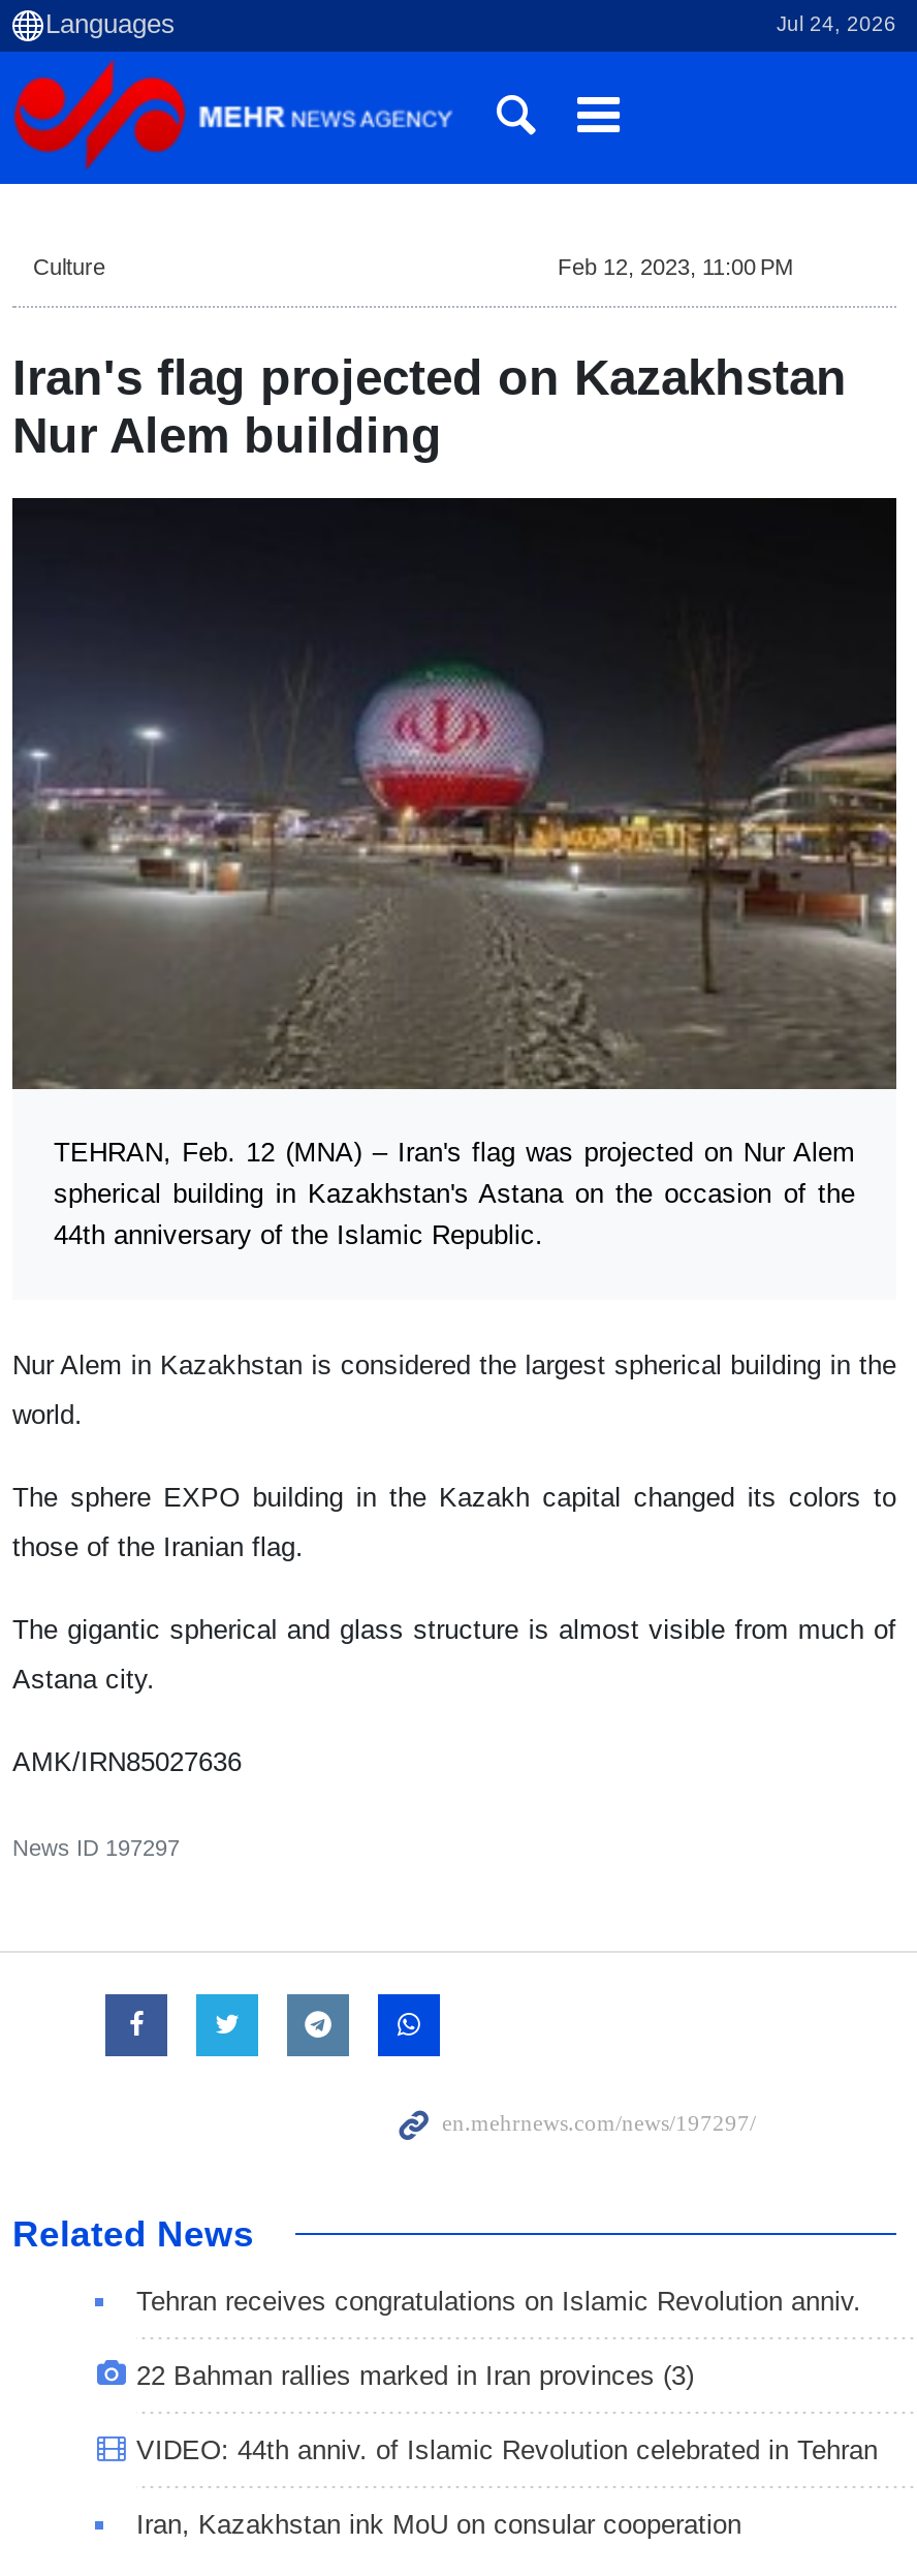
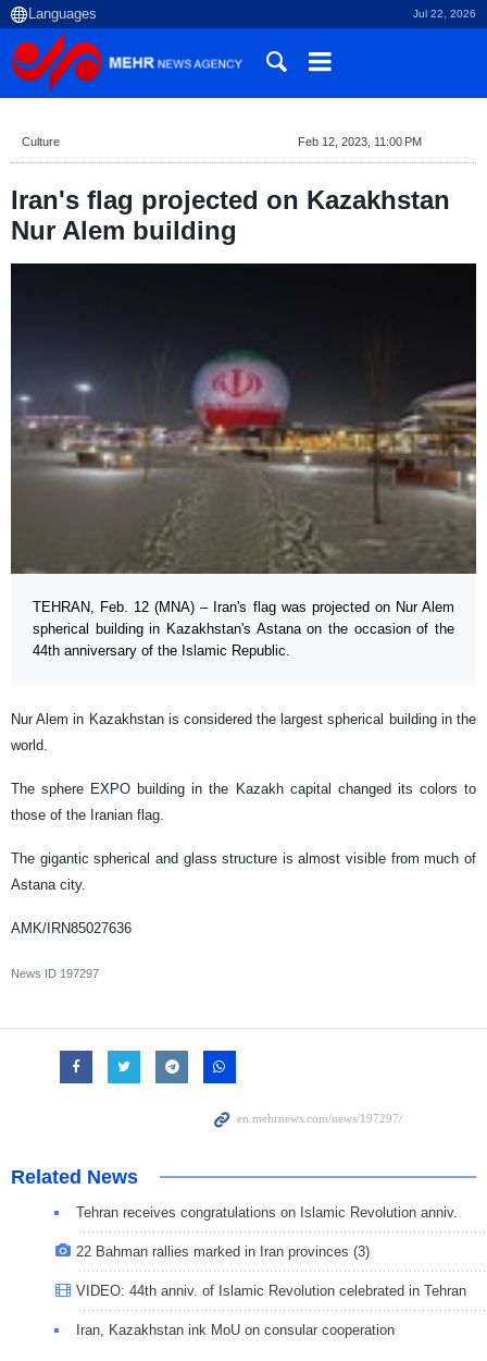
[777,12,896,35] Jul 24, 2026 -> [413,8,476,20] Jul 22, 2026

